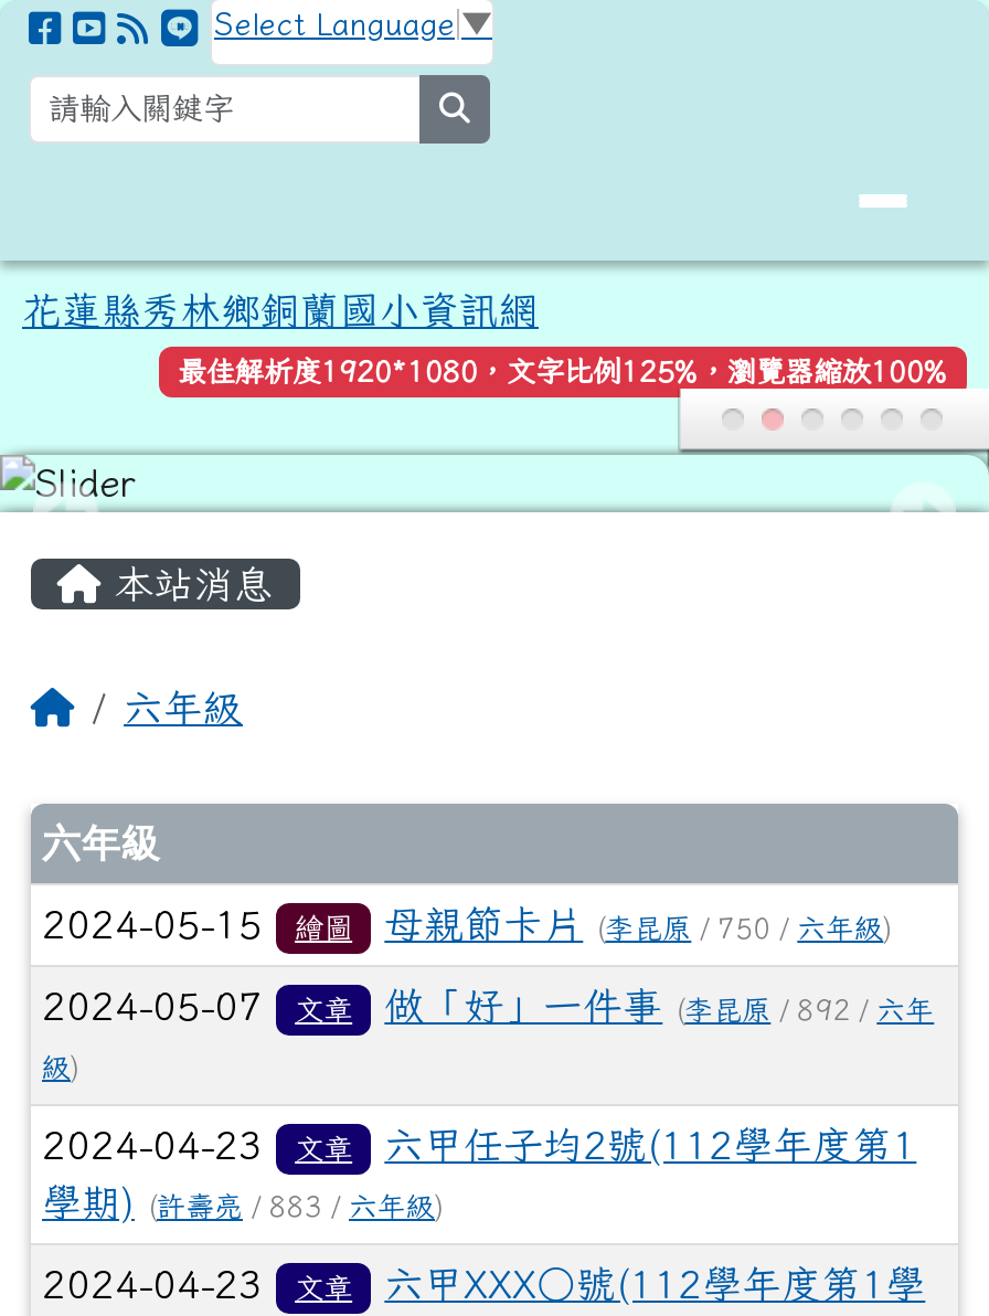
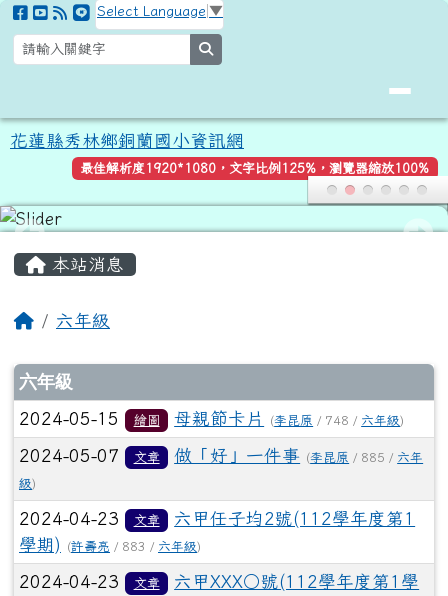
[385,905,892,943] 母親節卡片 (李昆原/ 750 /六年級) -> [174,410,404,427] 母親節卡片 (李昆原/ 748 /六年級)
[385,987,934,1025] 做「好」一件事 (李昆原/ 892 /六年 -> [174,447,423,464] 做「好」一件事 (李昆原/ 885 /六年

